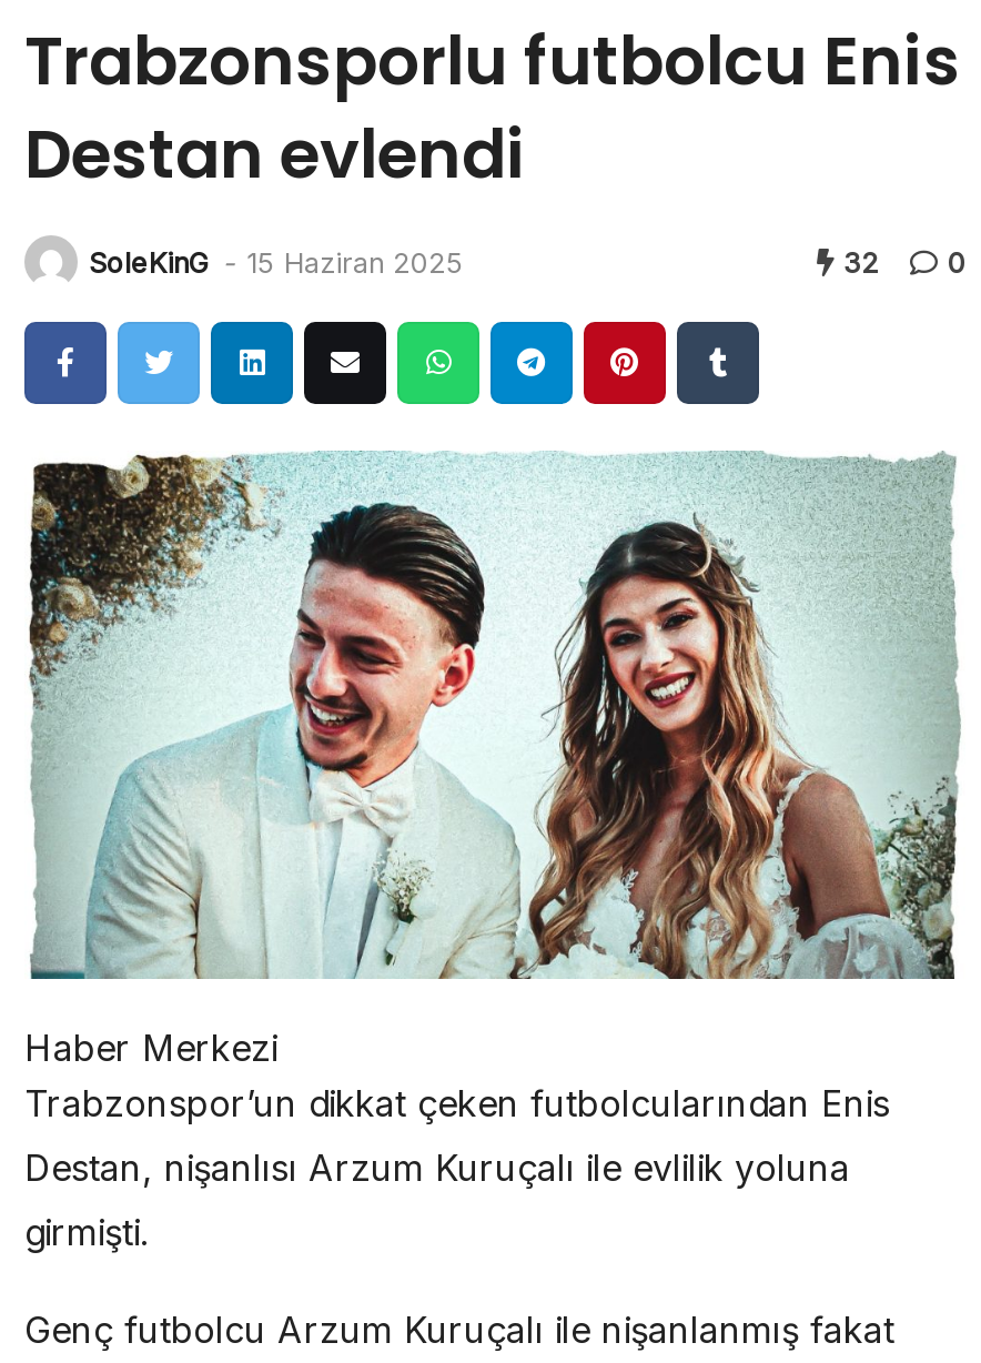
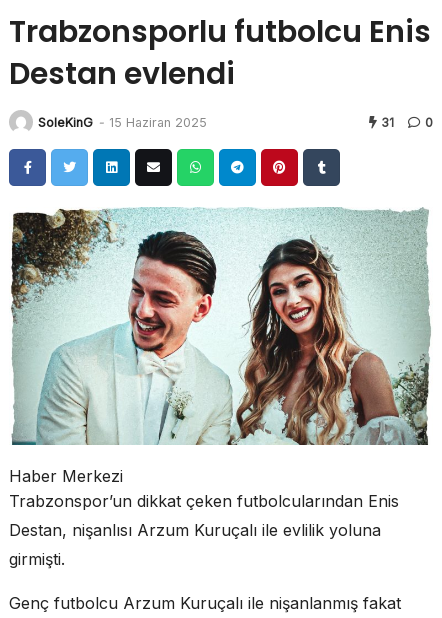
[835,245,965,279] 32 0 -> [377,114,433,129] 31 0

